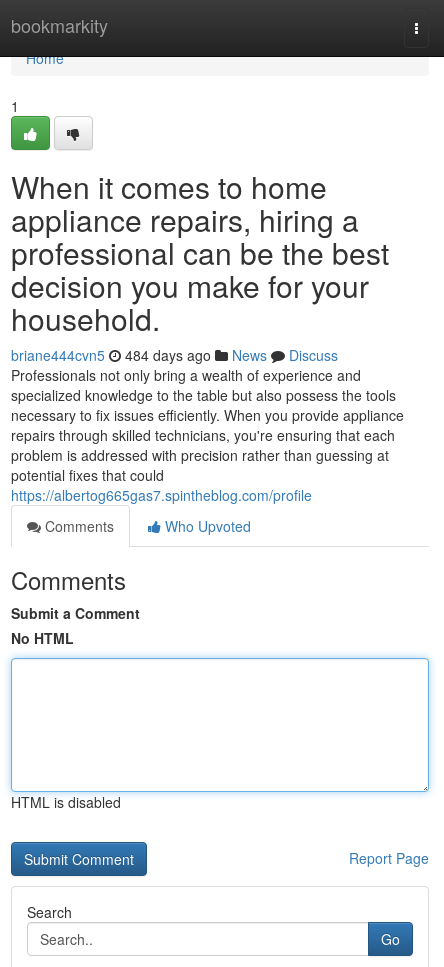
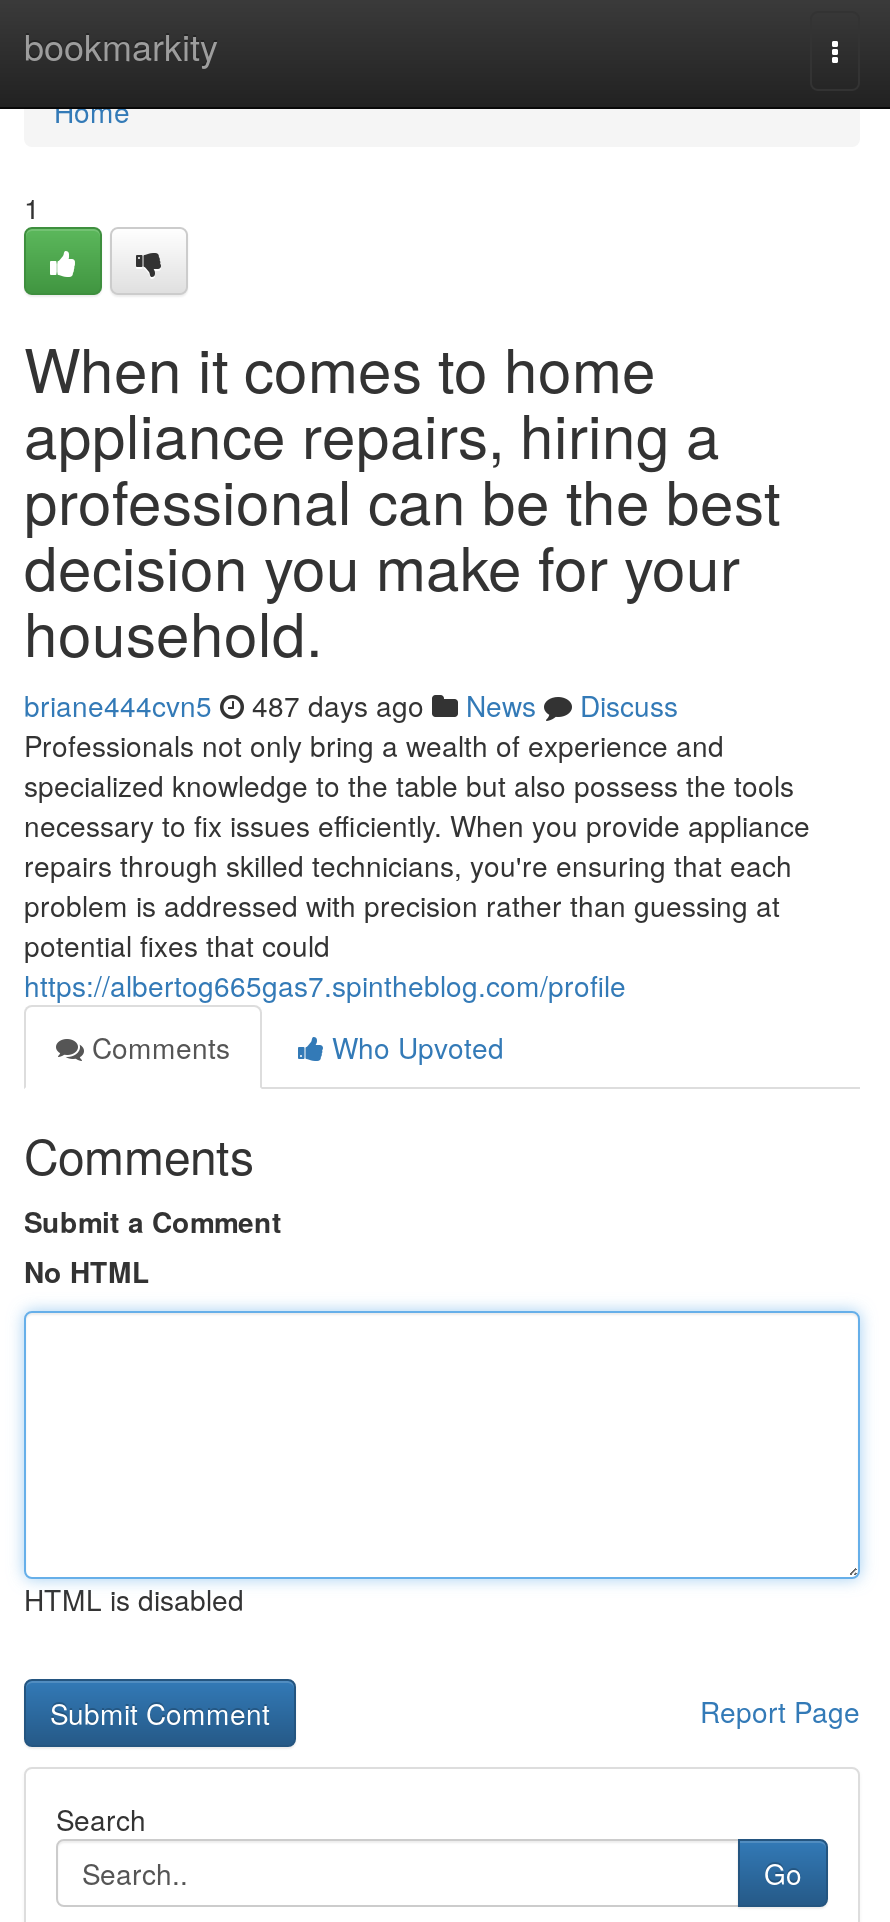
[11,345,338,365] briane444cvn5 484 days ago News Discuss -> [24,685,678,725] briane444cvn5 487 days ago News Discuss

